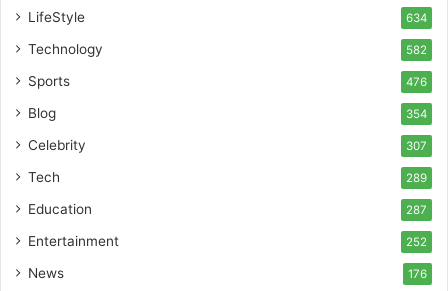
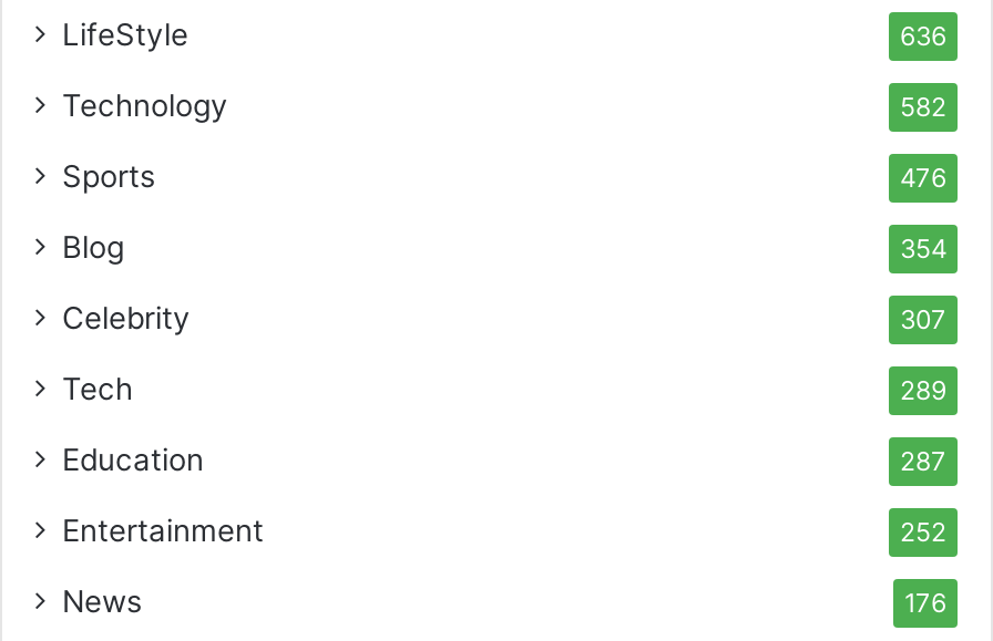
[406,11,427,25] 634 -> [900,21,946,52] 636

